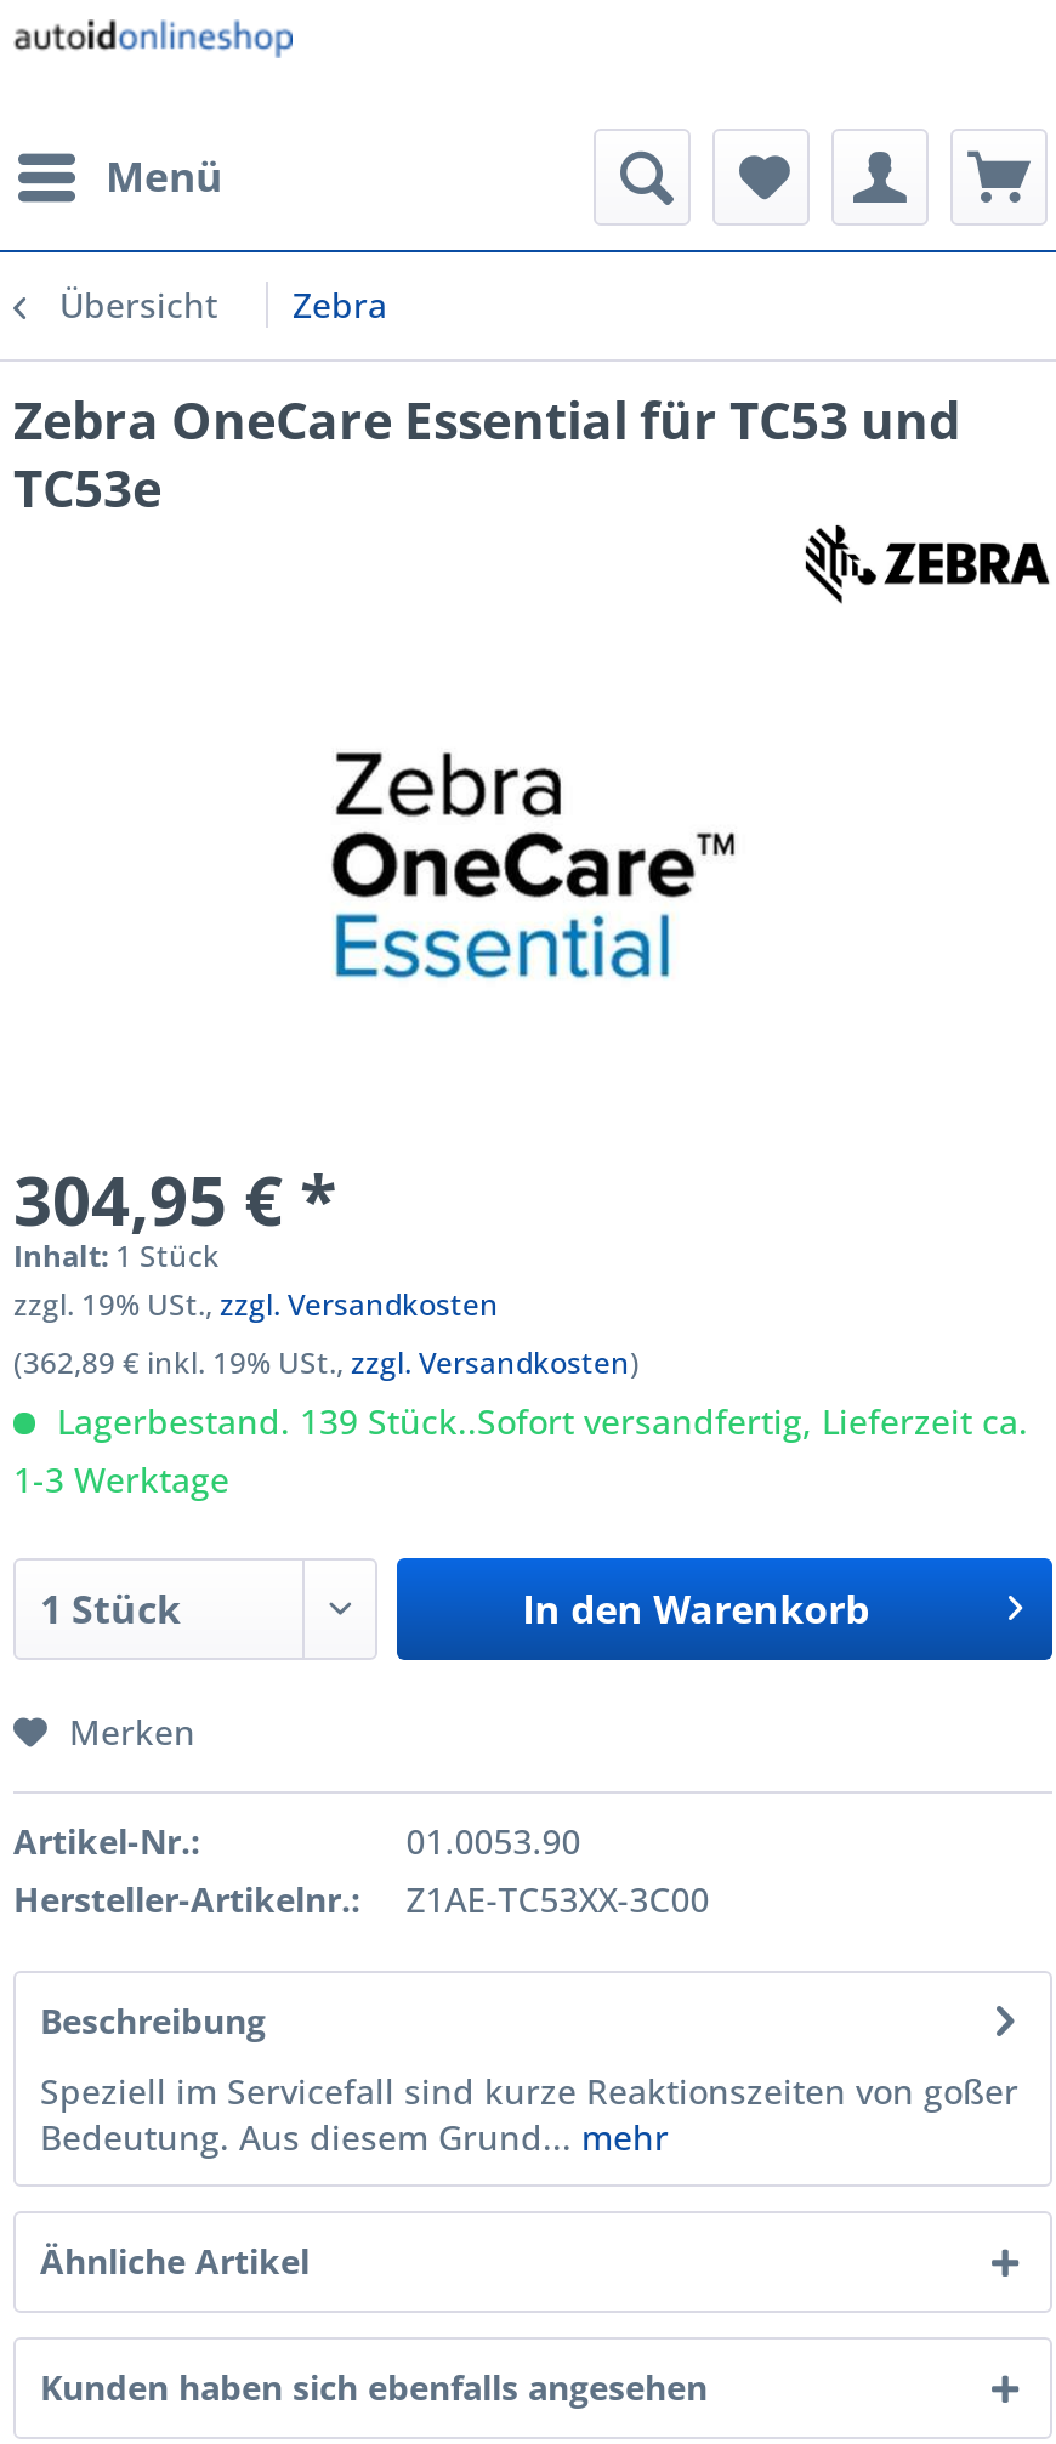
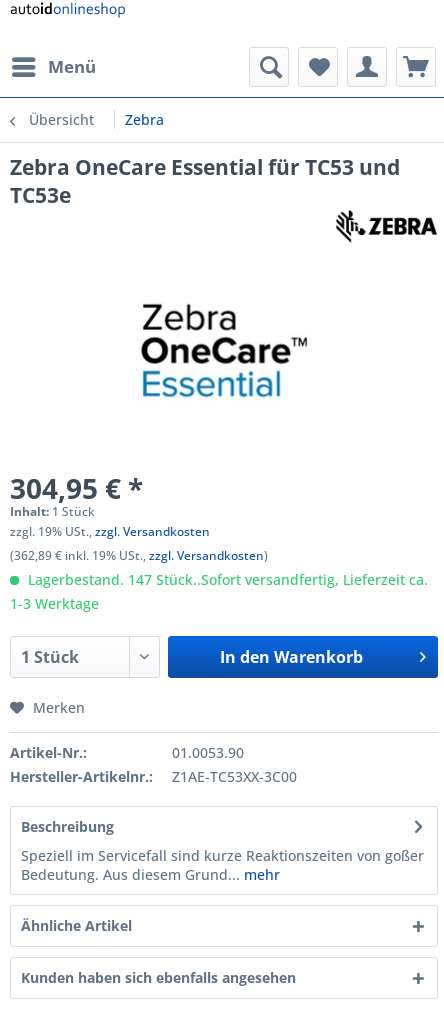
[47,1398,1028,1444] Lagerbestand. 139 Stück..Sofort versandfertig, Lieferzeit ca. -> [24,570,428,589] Lagerbestand. 147 Stück..Sofort versandfertig, Lieferzeit ca.

